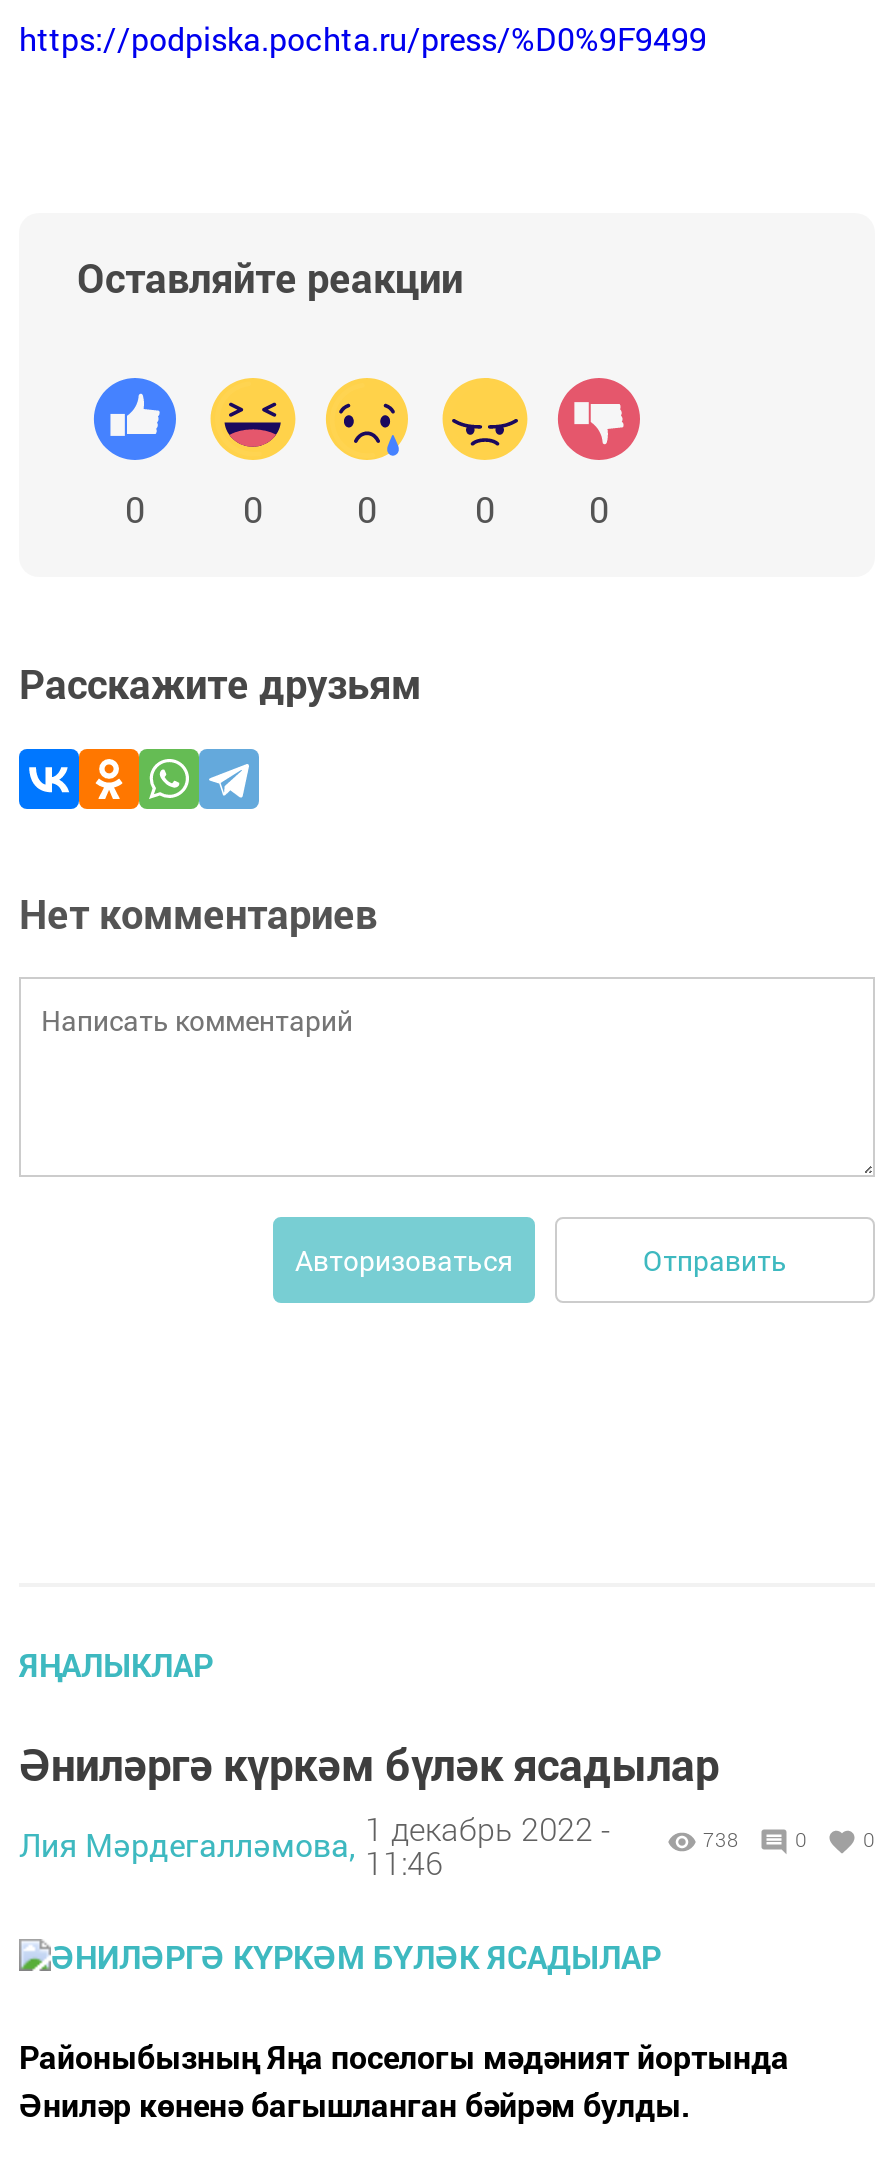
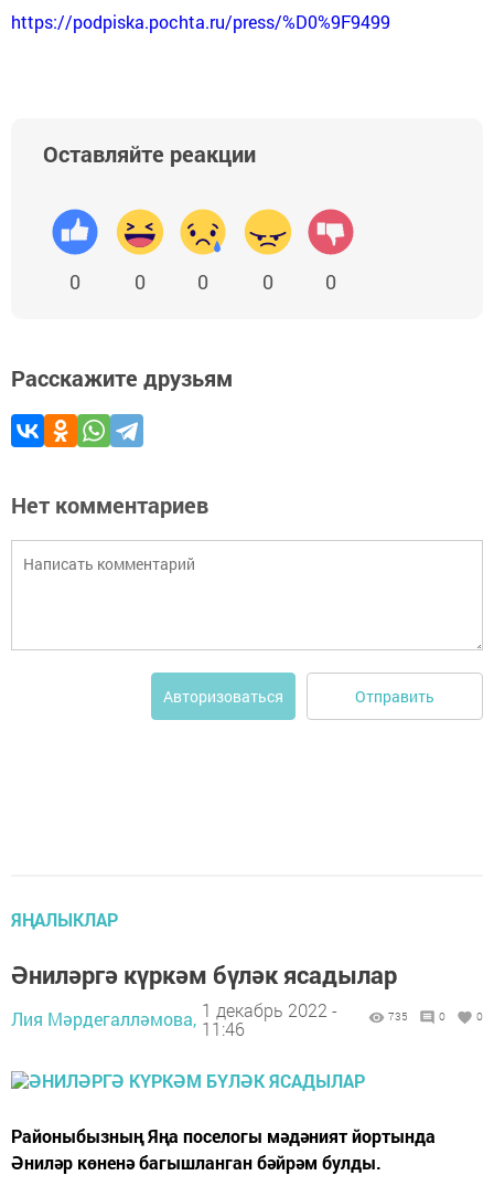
[703,1827,739,1853] 738 -> [388,1010,408,1024] 735

